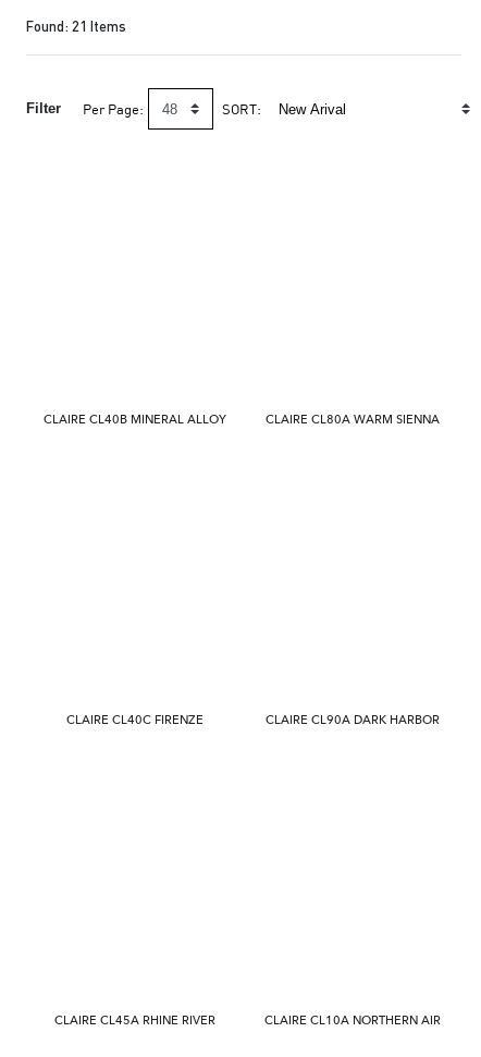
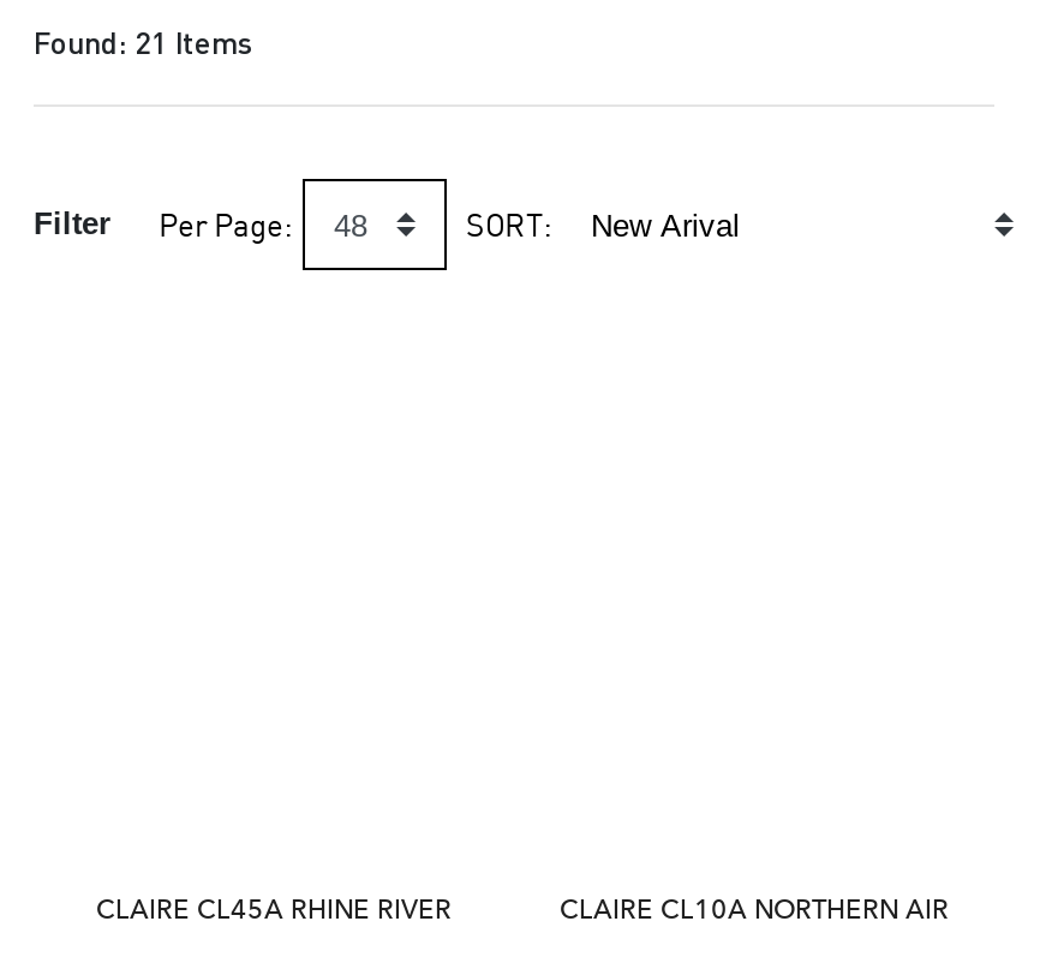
[44,411,440,428] CLAIRE CL40B MINERAL ALLOY | CLAIRE CL80A WARM SIENNA -> none
[66,712,440,728] CLAIRE CL40C FIRENZE | CLAIRE CL90A DARK HARBOR -> none

